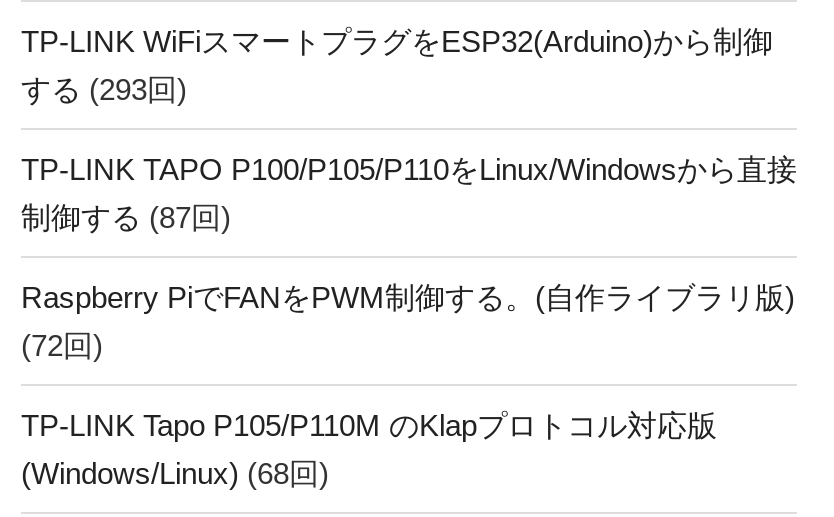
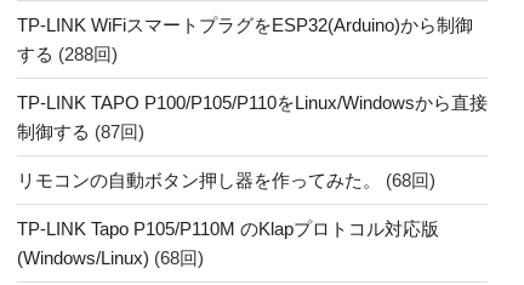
[21,71,187,105] する(293回) -> [17,43,118,64] する(288回)
[21,279,795,361] Raspberry PiでFANをPWM制御する。(自作ライブラリ版) | (72回) -> [17,169,435,190] リモコンの自動ボタン押し器を作ってみた。(68回)

